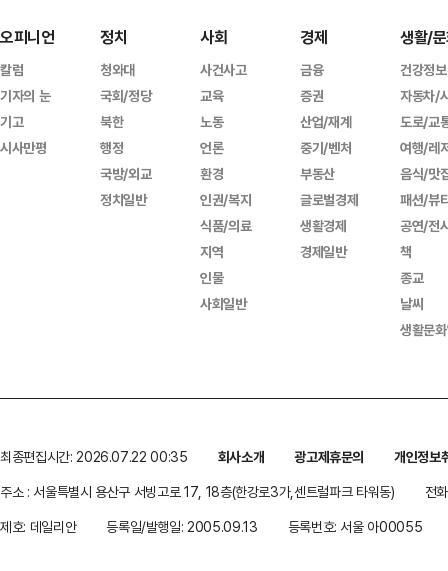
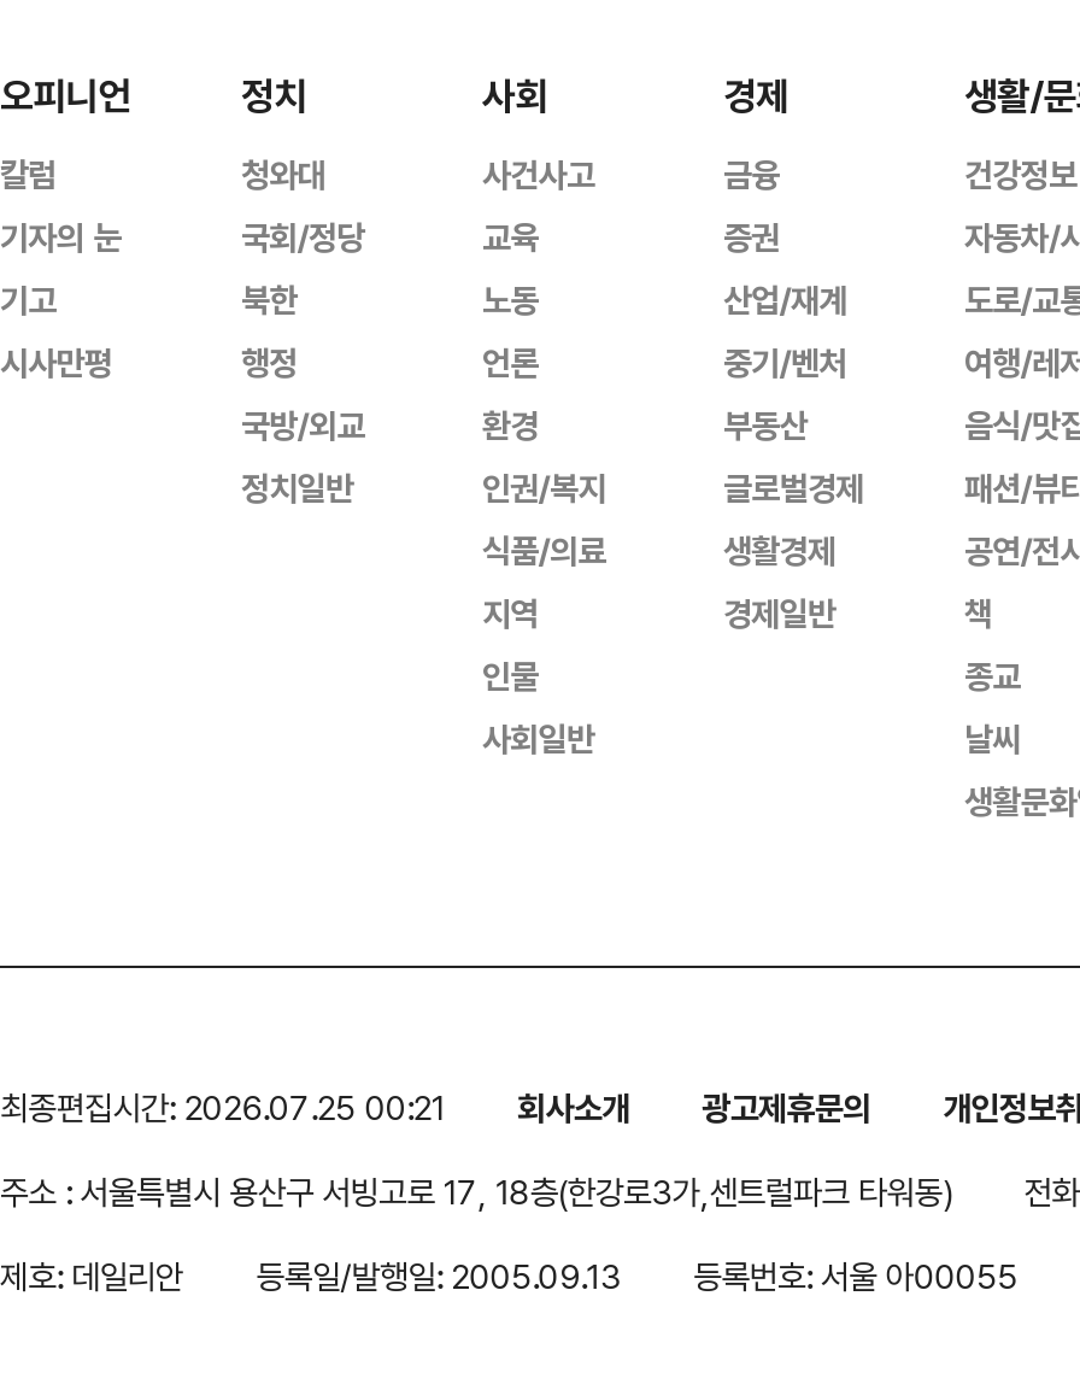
[0,447,188,466] 최종편집시간: 2026.07.22 00:35 -> [0,1084,445,1130] 최종편집시간: 2026.07.25 00:21

